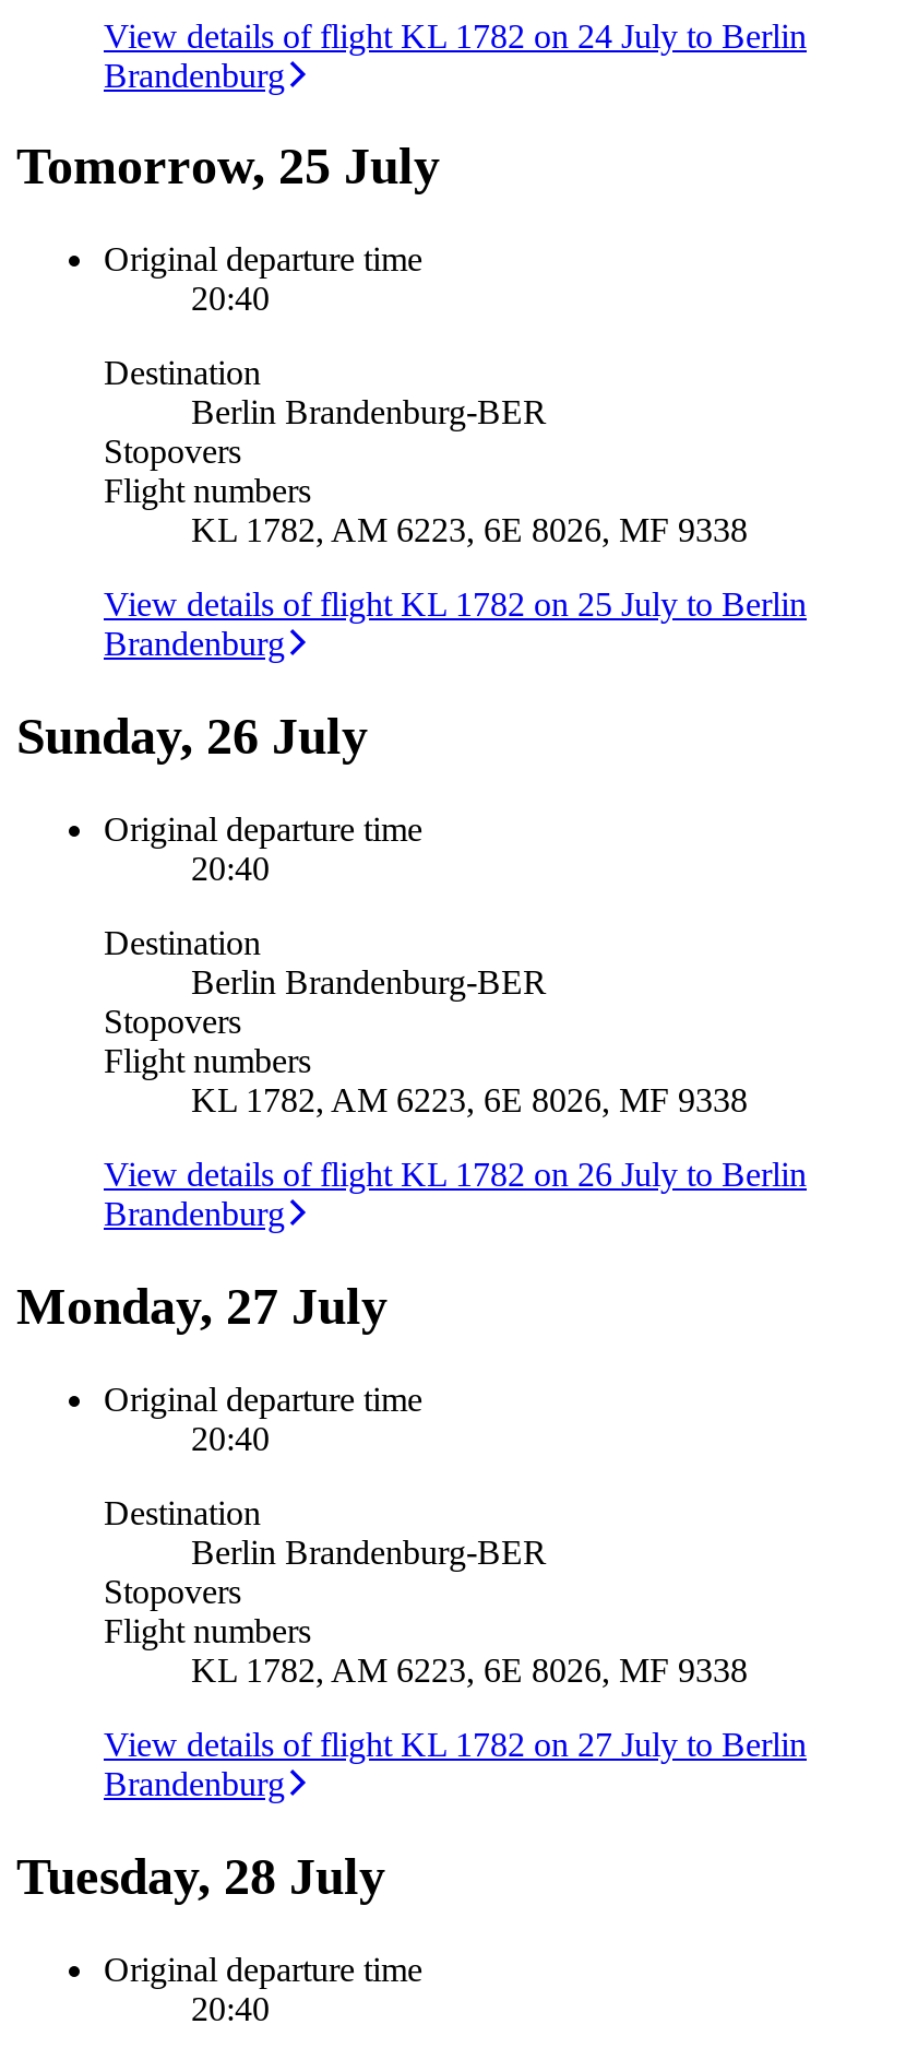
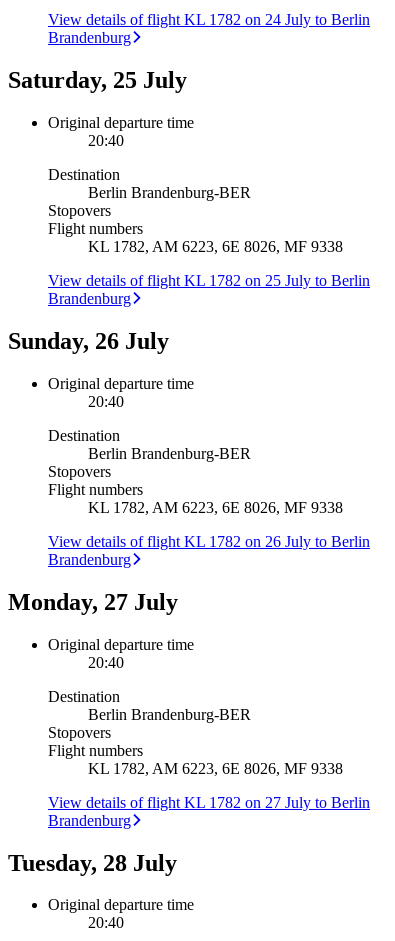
[16,139,440,196] Tomorrow, 25 July -> [8,67,187,93] Saturday, 25 July

